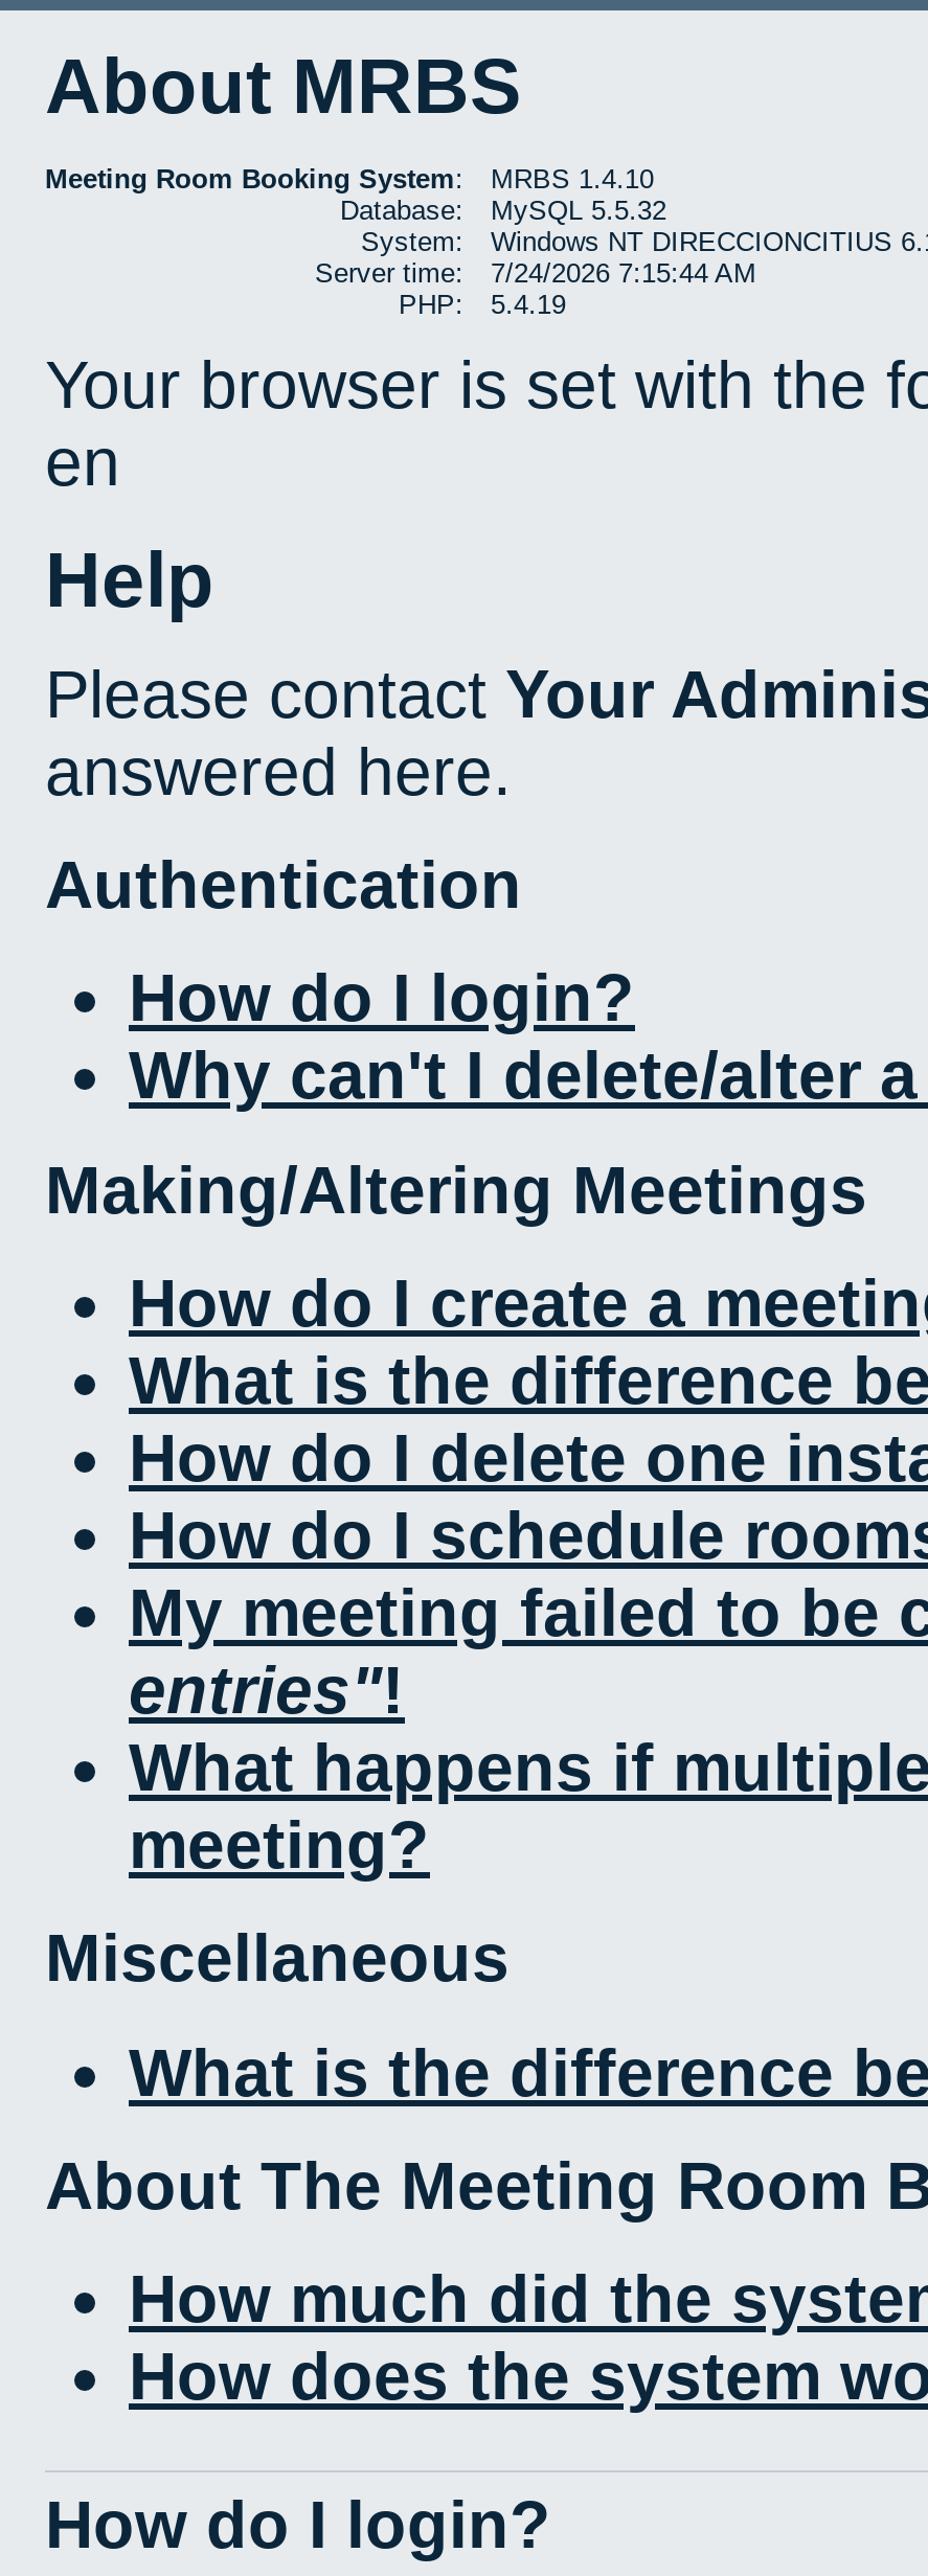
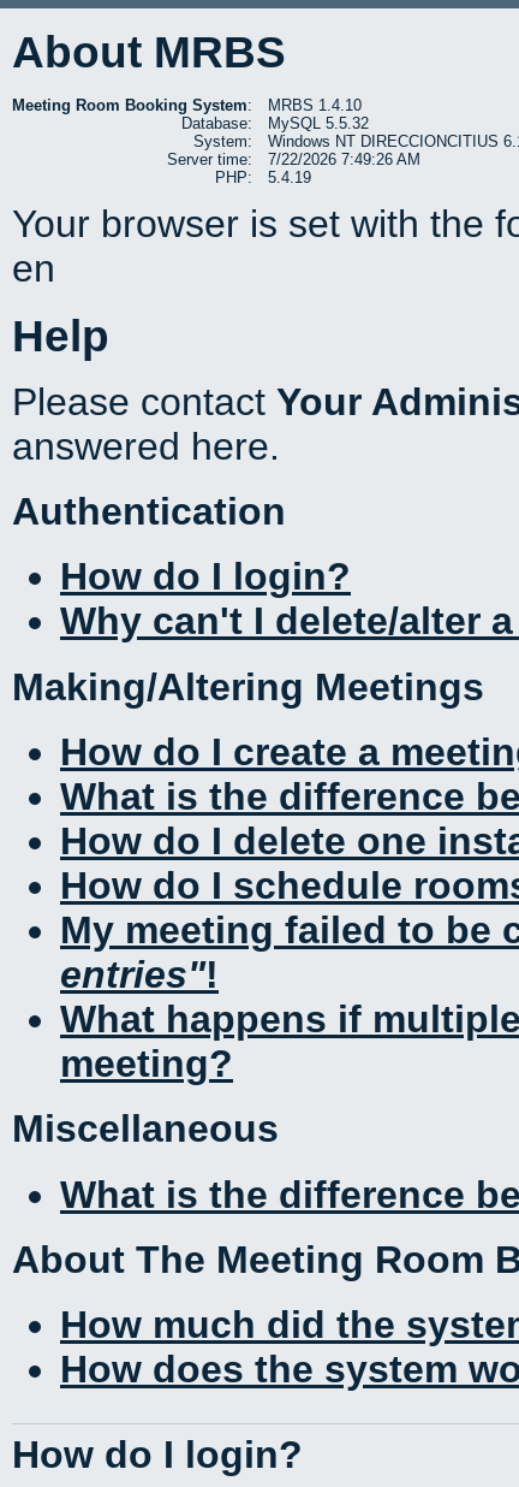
[315,258,756,289] Server time: 7/24/2026 7:15:44 AM -> [167,151,420,169] Server time: 7/22/2026 7:49:26 AM

